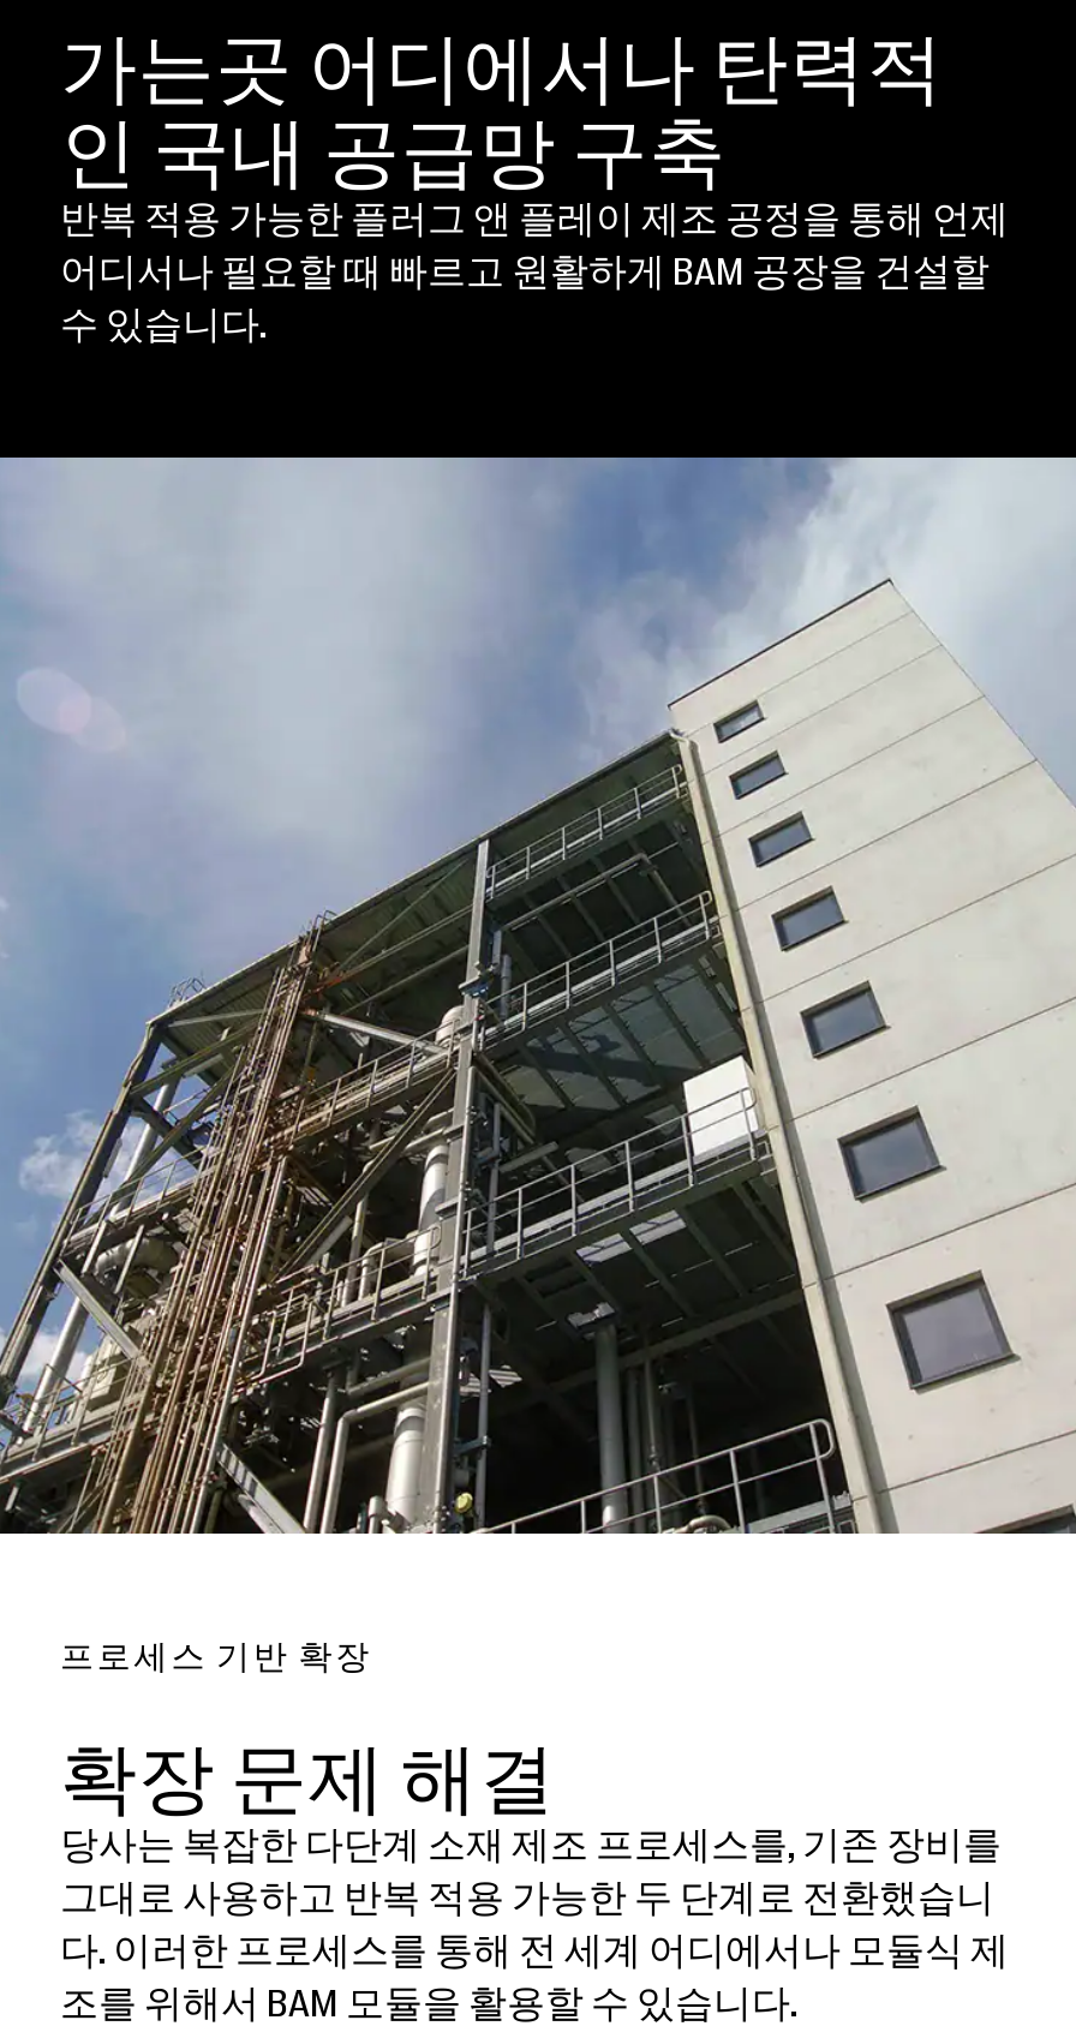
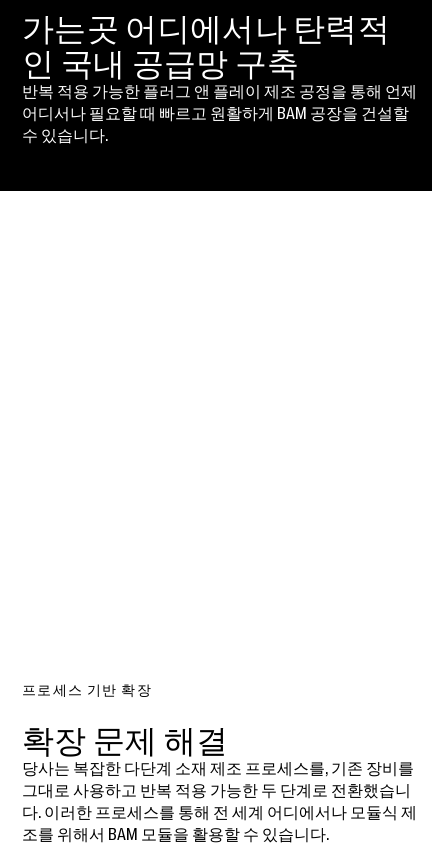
[7,455,1069,1536] [image] -> none

